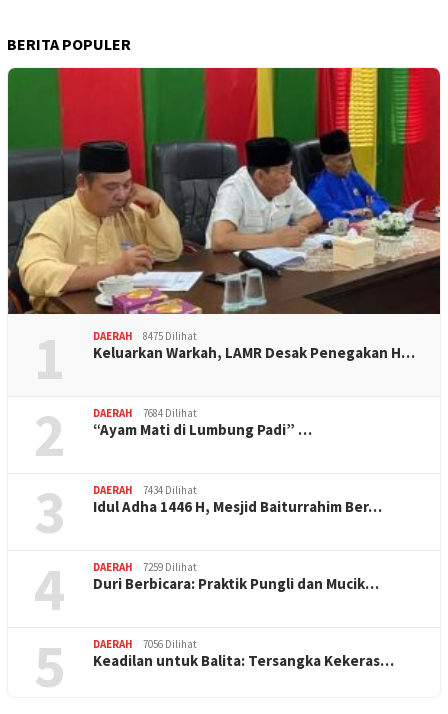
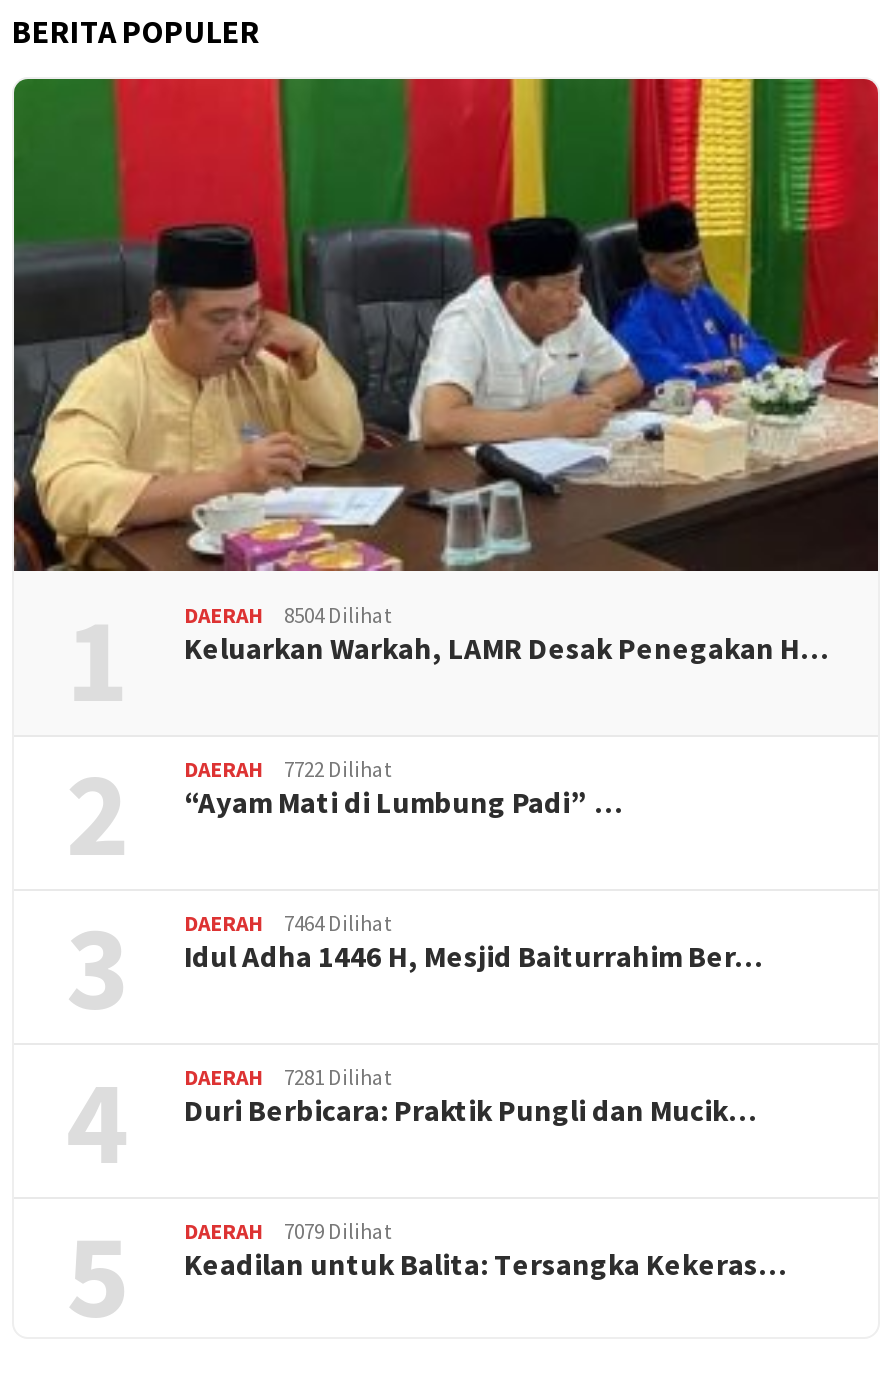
[93,329,197,343] DAERAH 8475 Dilihat -> [184,601,392,629] DAERAH 8504 Dilihat
[93,406,197,420] DAERAH 7684 Dilihat -> [184,755,392,783] DAERAH 7722 Dilihat
[93,483,197,497] DAERAH 7434 Dilihat -> [184,909,392,937] DAERAH 7464 Dilihat
[93,560,197,574] DAERAH 7259 Dilihat -> [184,1063,392,1091] DAERAH 7281 Dilihat
[93,637,197,651] DAERAH 7056 Dilihat -> [184,1217,392,1245] DAERAH 7079 Dilihat

